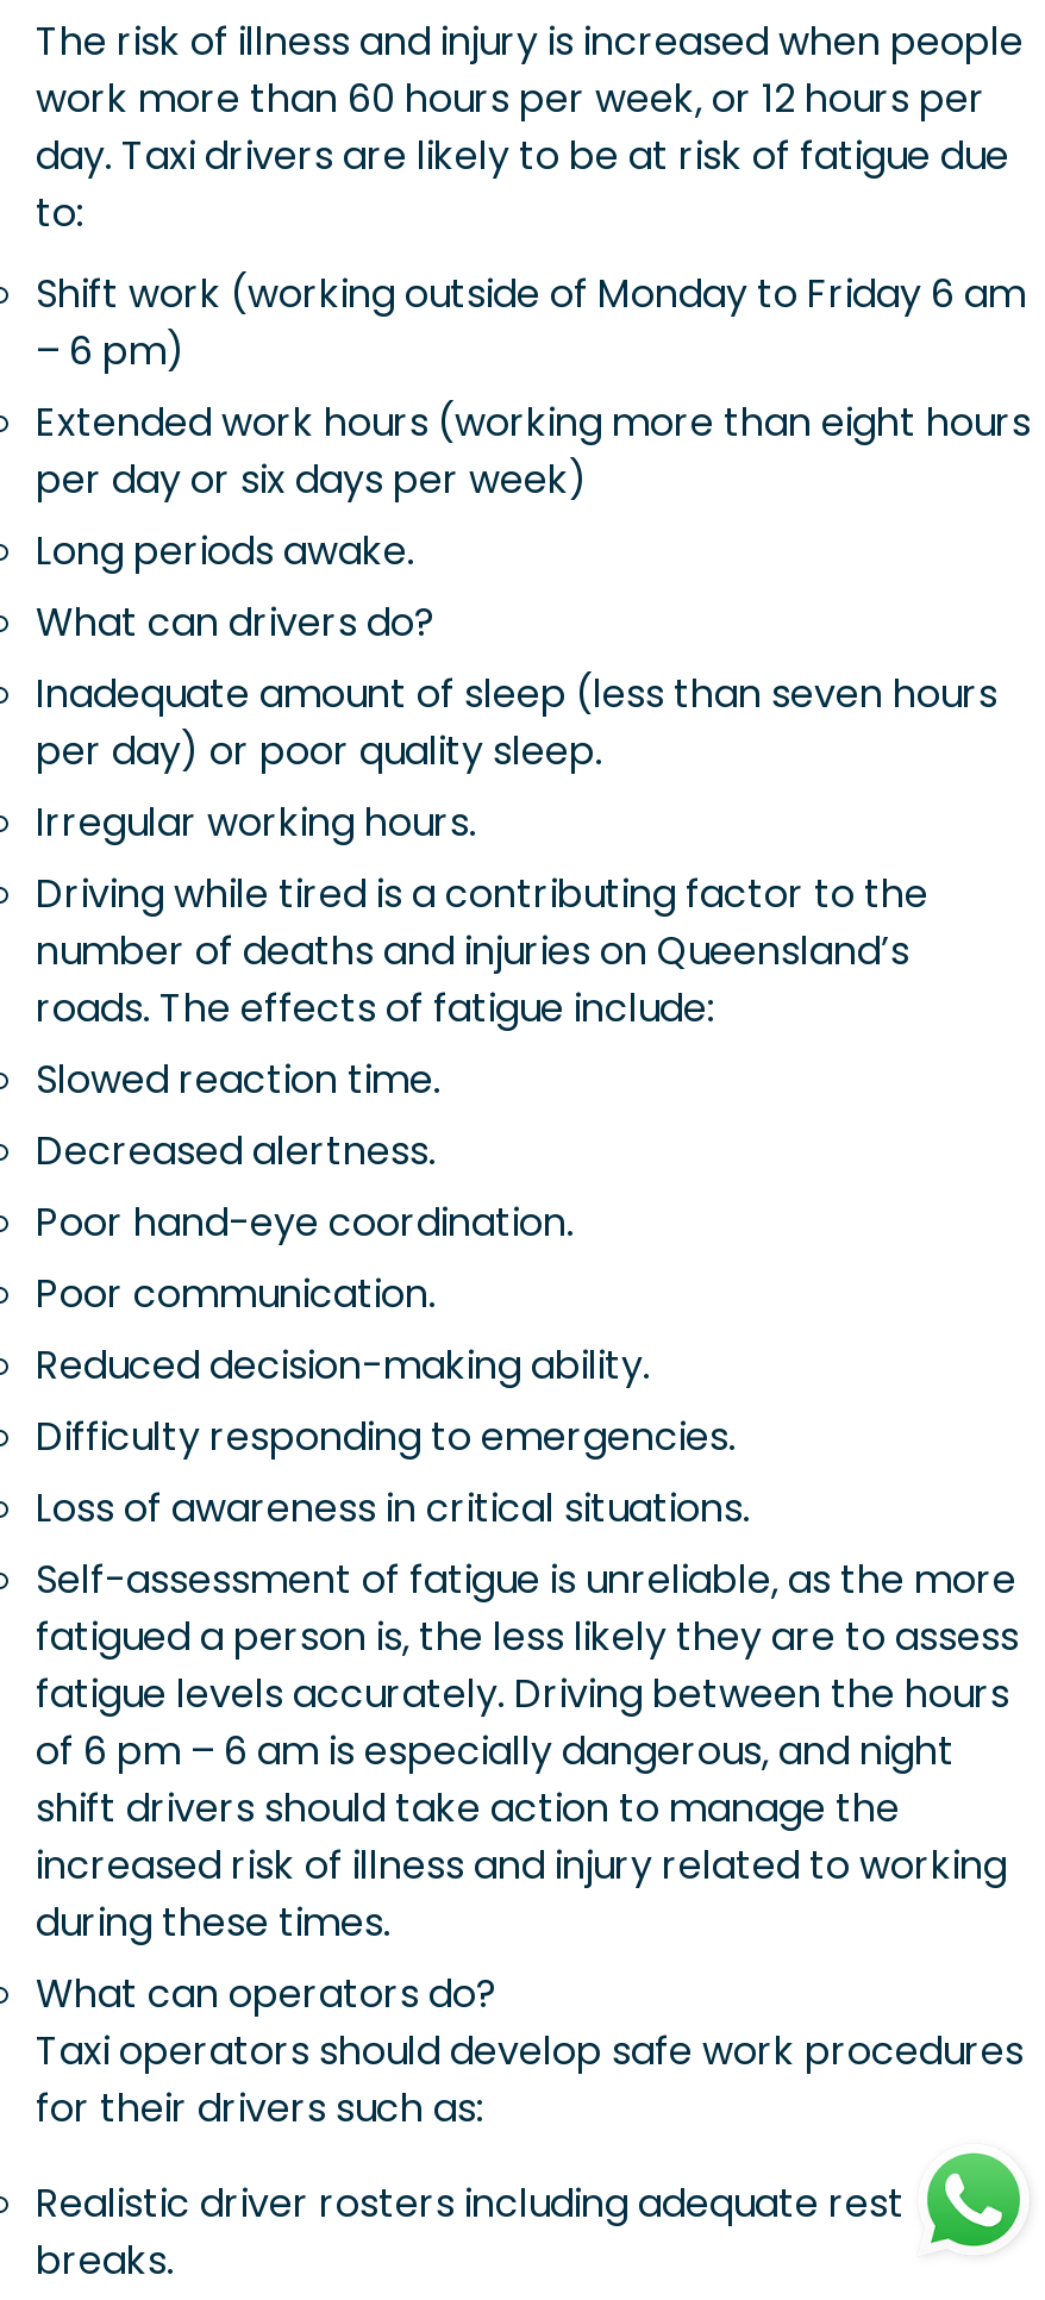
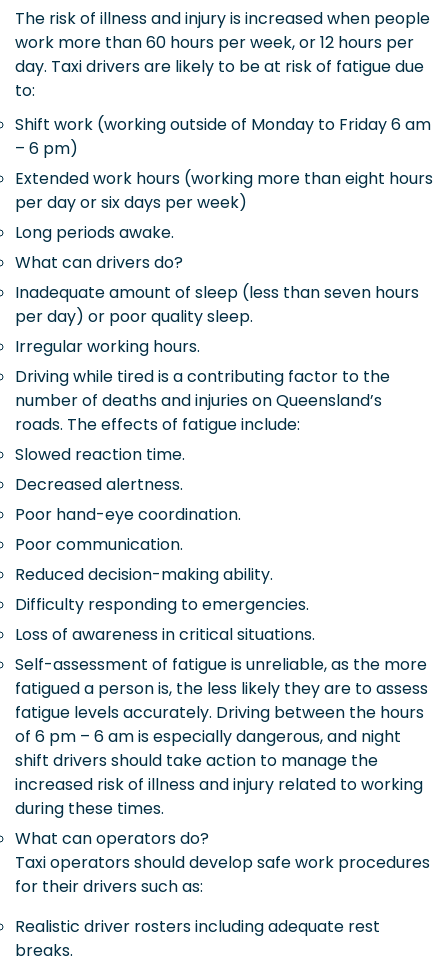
[924,2150,1024,2250] [image] -> none

